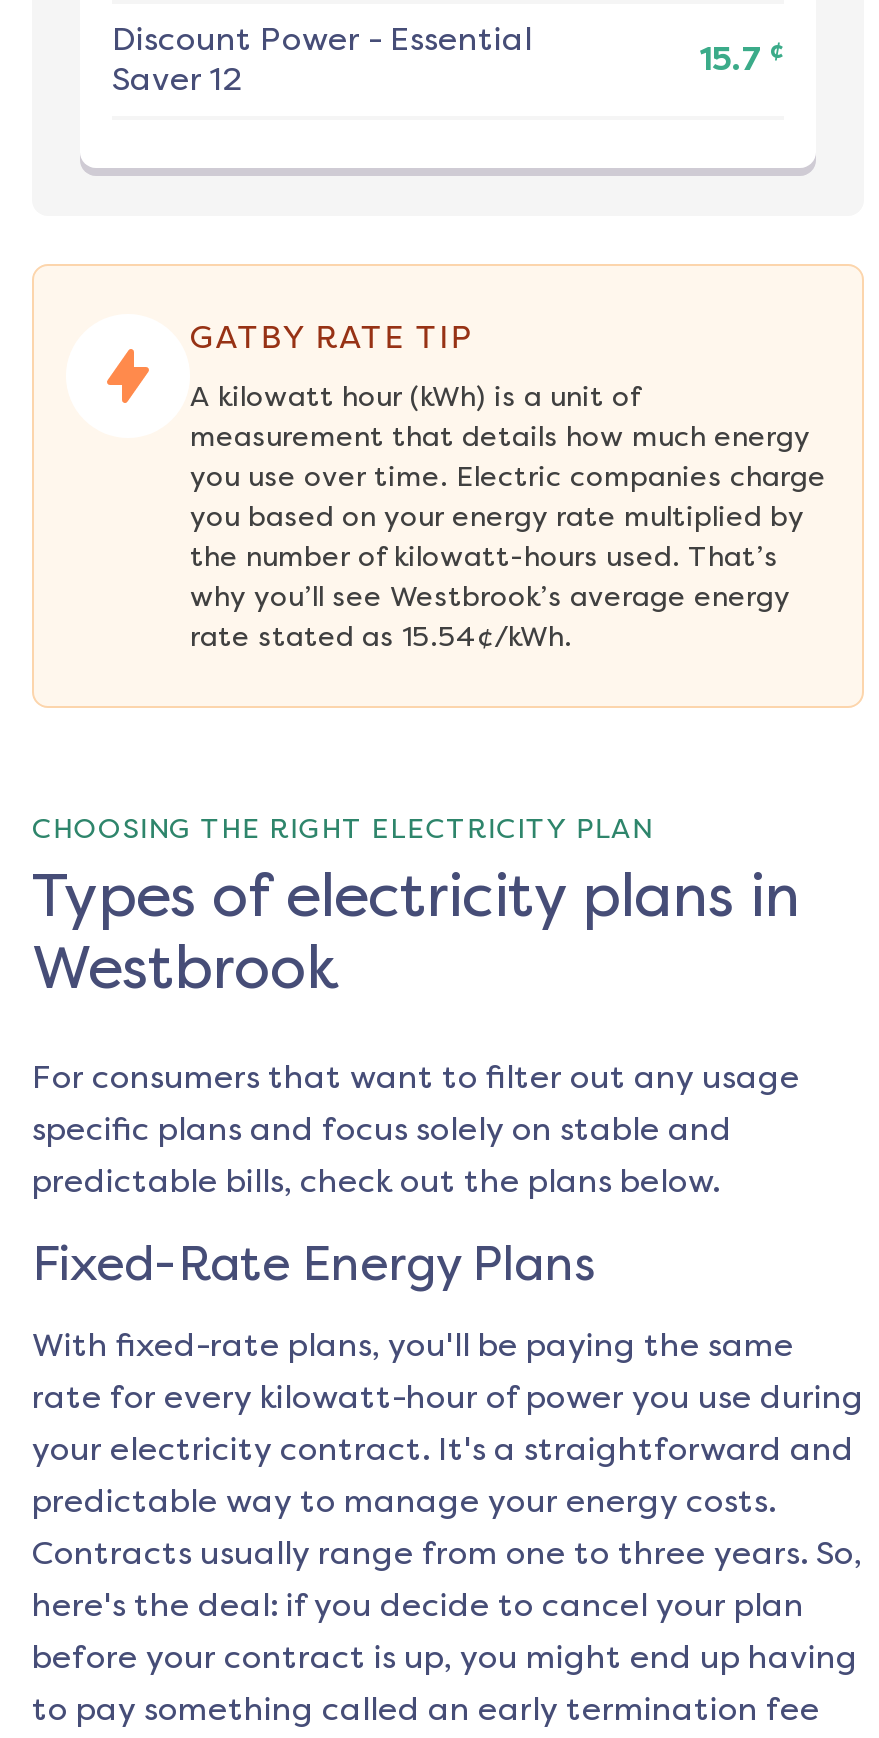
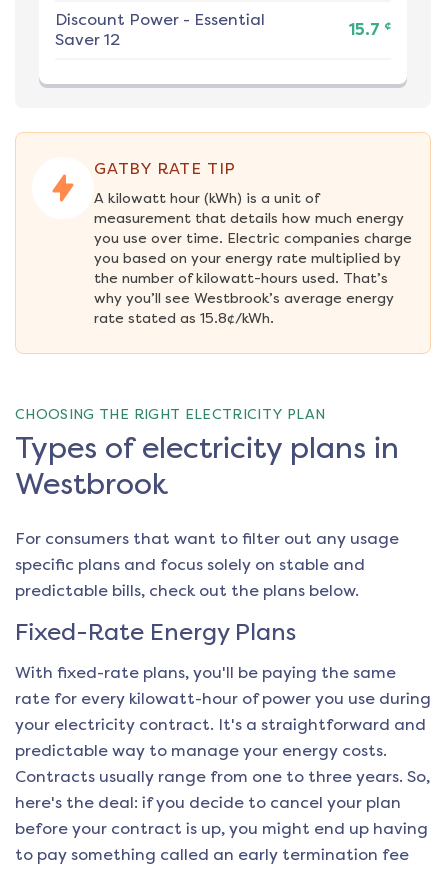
[190,620,572,654] rate stated as 15.54¢/kWh. -> [94,310,274,327] rate stated as 15.8¢/kWh.

